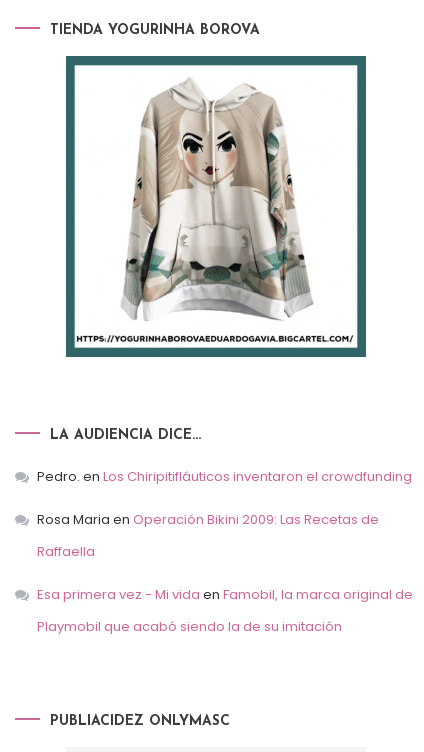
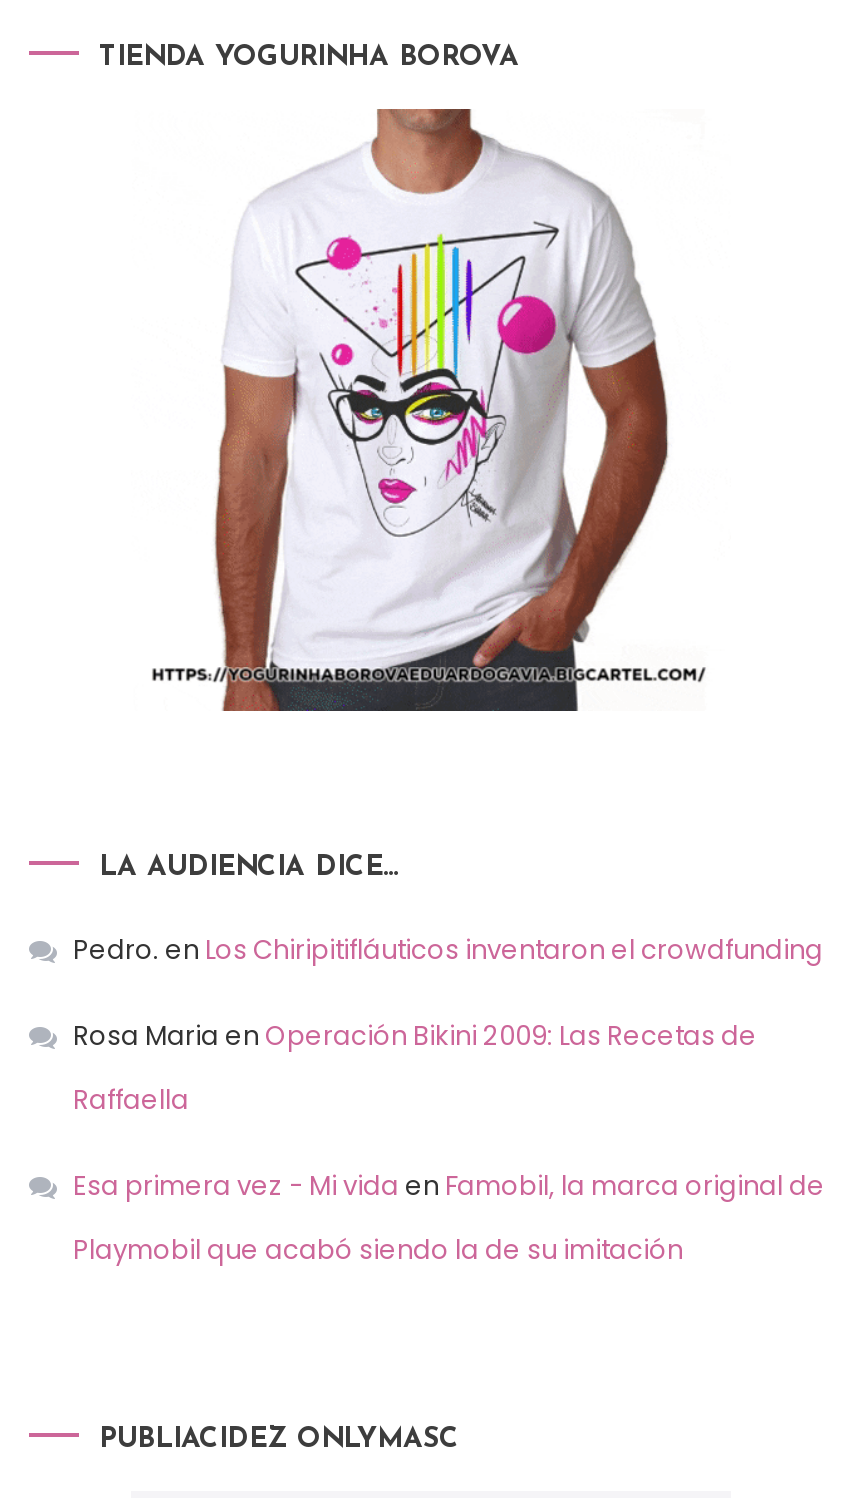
[65,55,367,358] [image] -> [131,107,731,713] [image]

